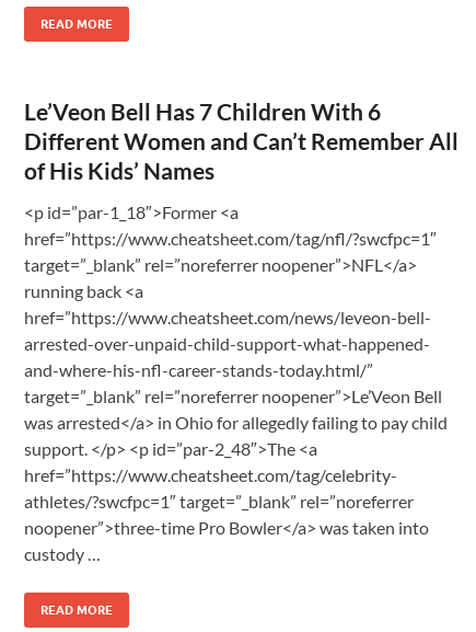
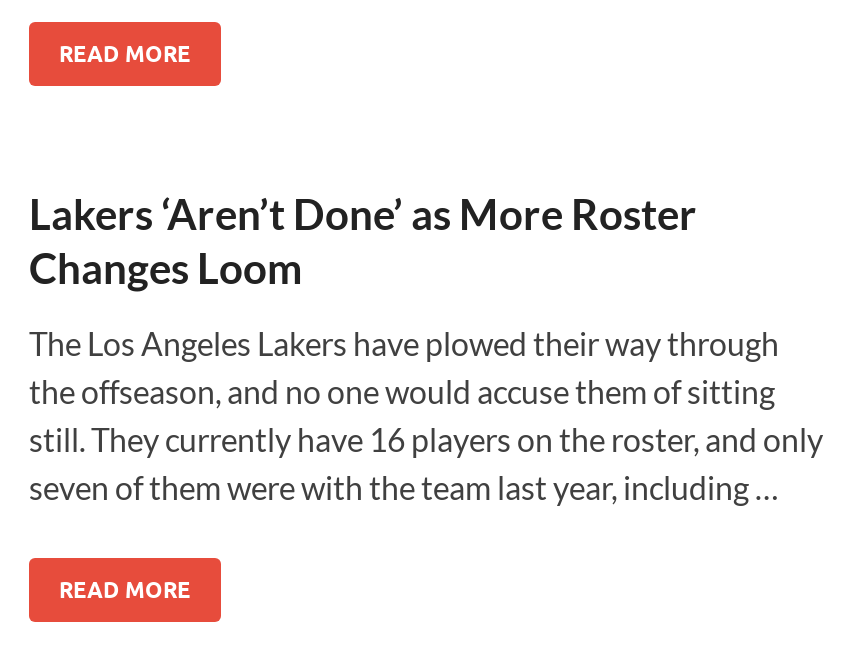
[24,97,458,184] Le’Veon Bell Has 7 Children With 6 | Different Women and Can’t Remember All | of His Kids’ Names -> [29,188,697,292] Lakers ‘Aren’t Done’ as More Roster | Changes Loom
[24,202,448,564] <p id=”par-1_18″>Former <a | href=”https://www.cheatsheet.com/tag/nfl/?swcfpc=1″ | target=”_blank” rel=”noreferrer noopener”>NFL</a> | running back <a | href=”https://www.cheatsheet.com/news/leveon-bell- | arrested-over-unpaid-child-support-what-happened- | and-where-his-nfl-career-stands-today.html/” | target=”_blank” rel=”noreferrer noopener”>Le’Veon Bell | was arrested</a> in Ohio for allegedly failing to pay child | support. </p> <p id=”par-2_48″>The <a | href=”https://www.cheatsheet.com/tag/celebrity- | athletes/?swcfpc=1″ target=”_blank” rel=”noreferrer | noopener”>three-time Pro Bowler</a> was taken into | custody … -> [29,324,823,506] The Los Angeles Lakers have plowed their way through | the offseason, and no one would accuse them of sitting | still. They currently have 16 players on the roster, and only | seven of them were with the team last year, including …

